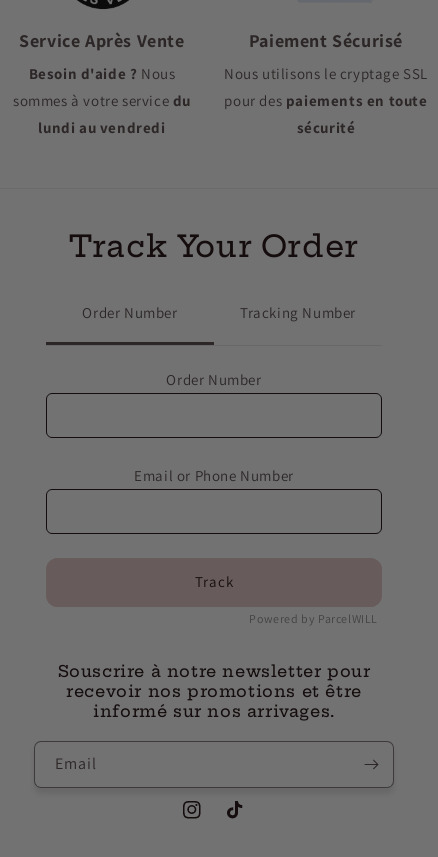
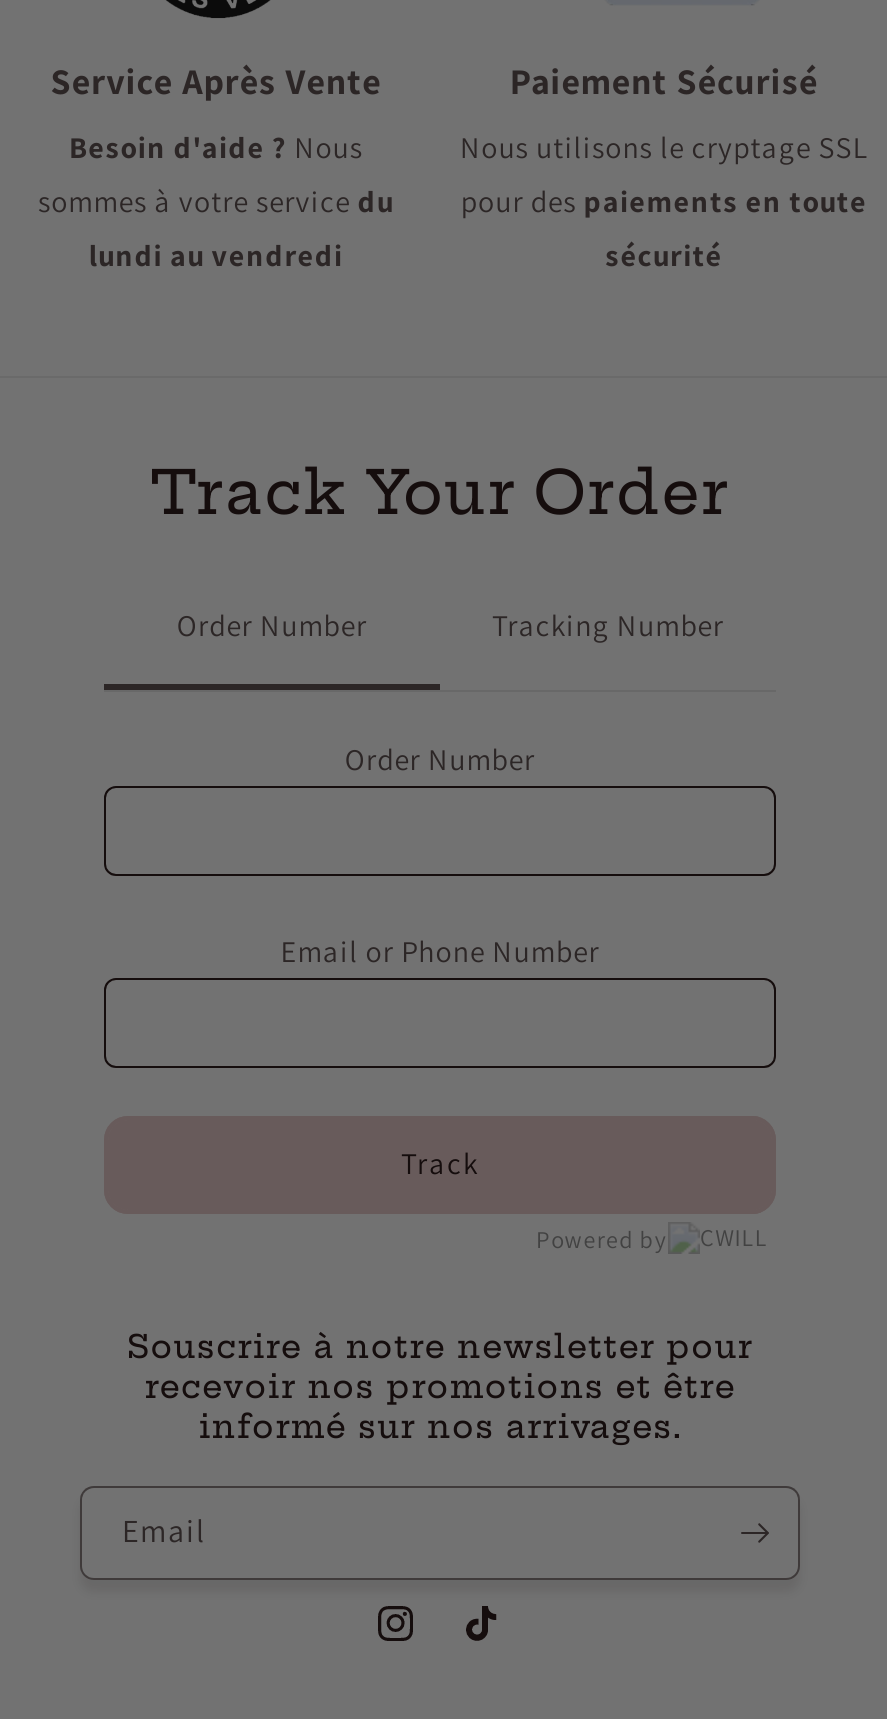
[249,611,378,626] Powered by ParcelWILL -> [536,1223,668,1253] Powered by

